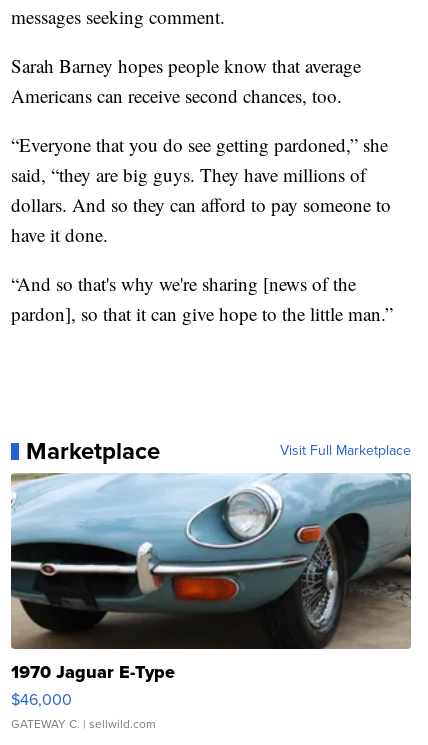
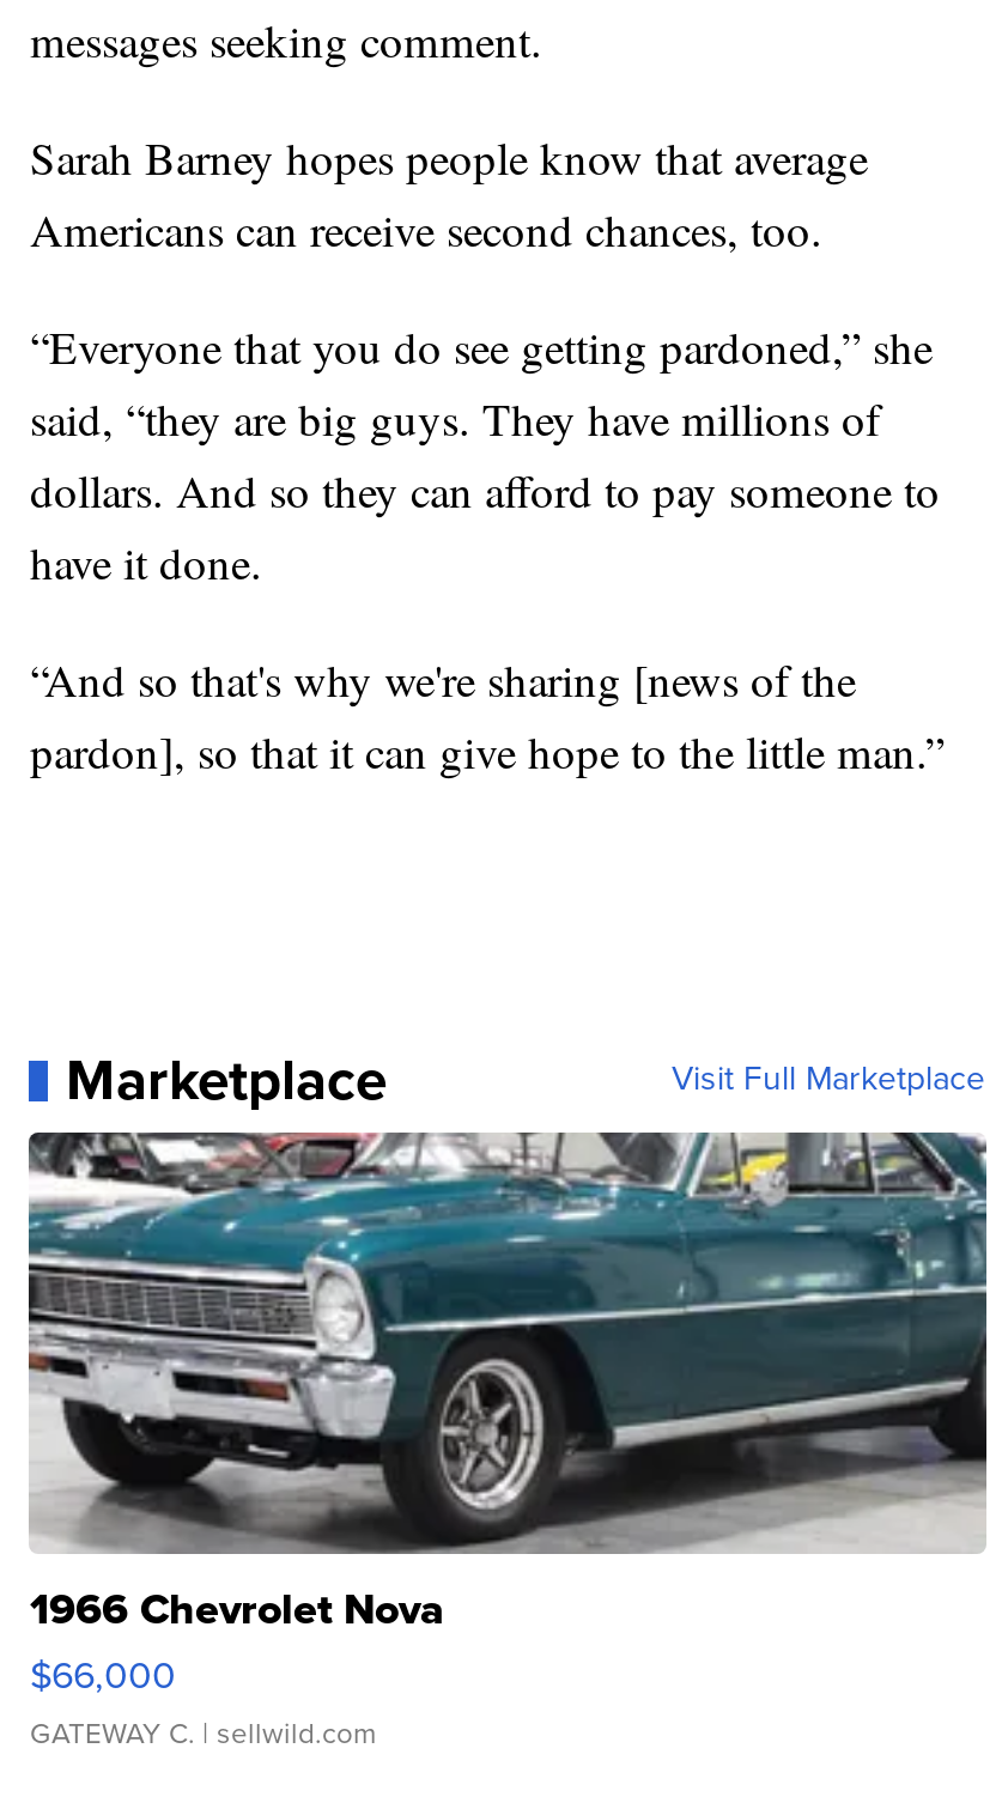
[10,473,411,711] [image] | 1970 Jaguar E-Type | $46,000 -> [29,1130,986,1703] [image] | 1966 Chevrolet Nova | $66,000

